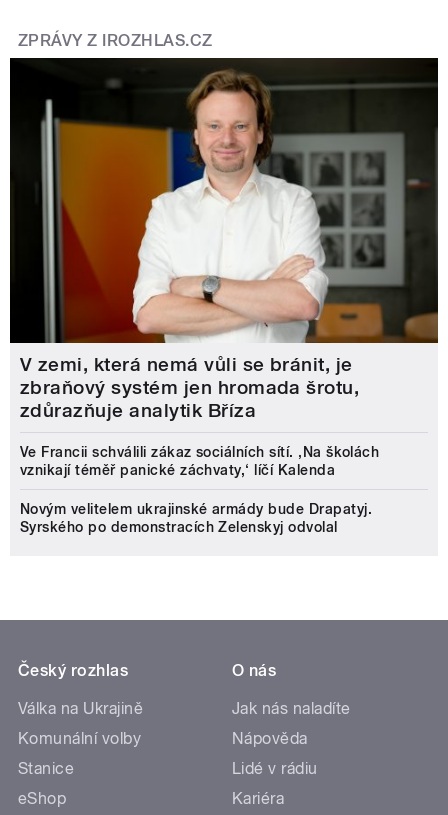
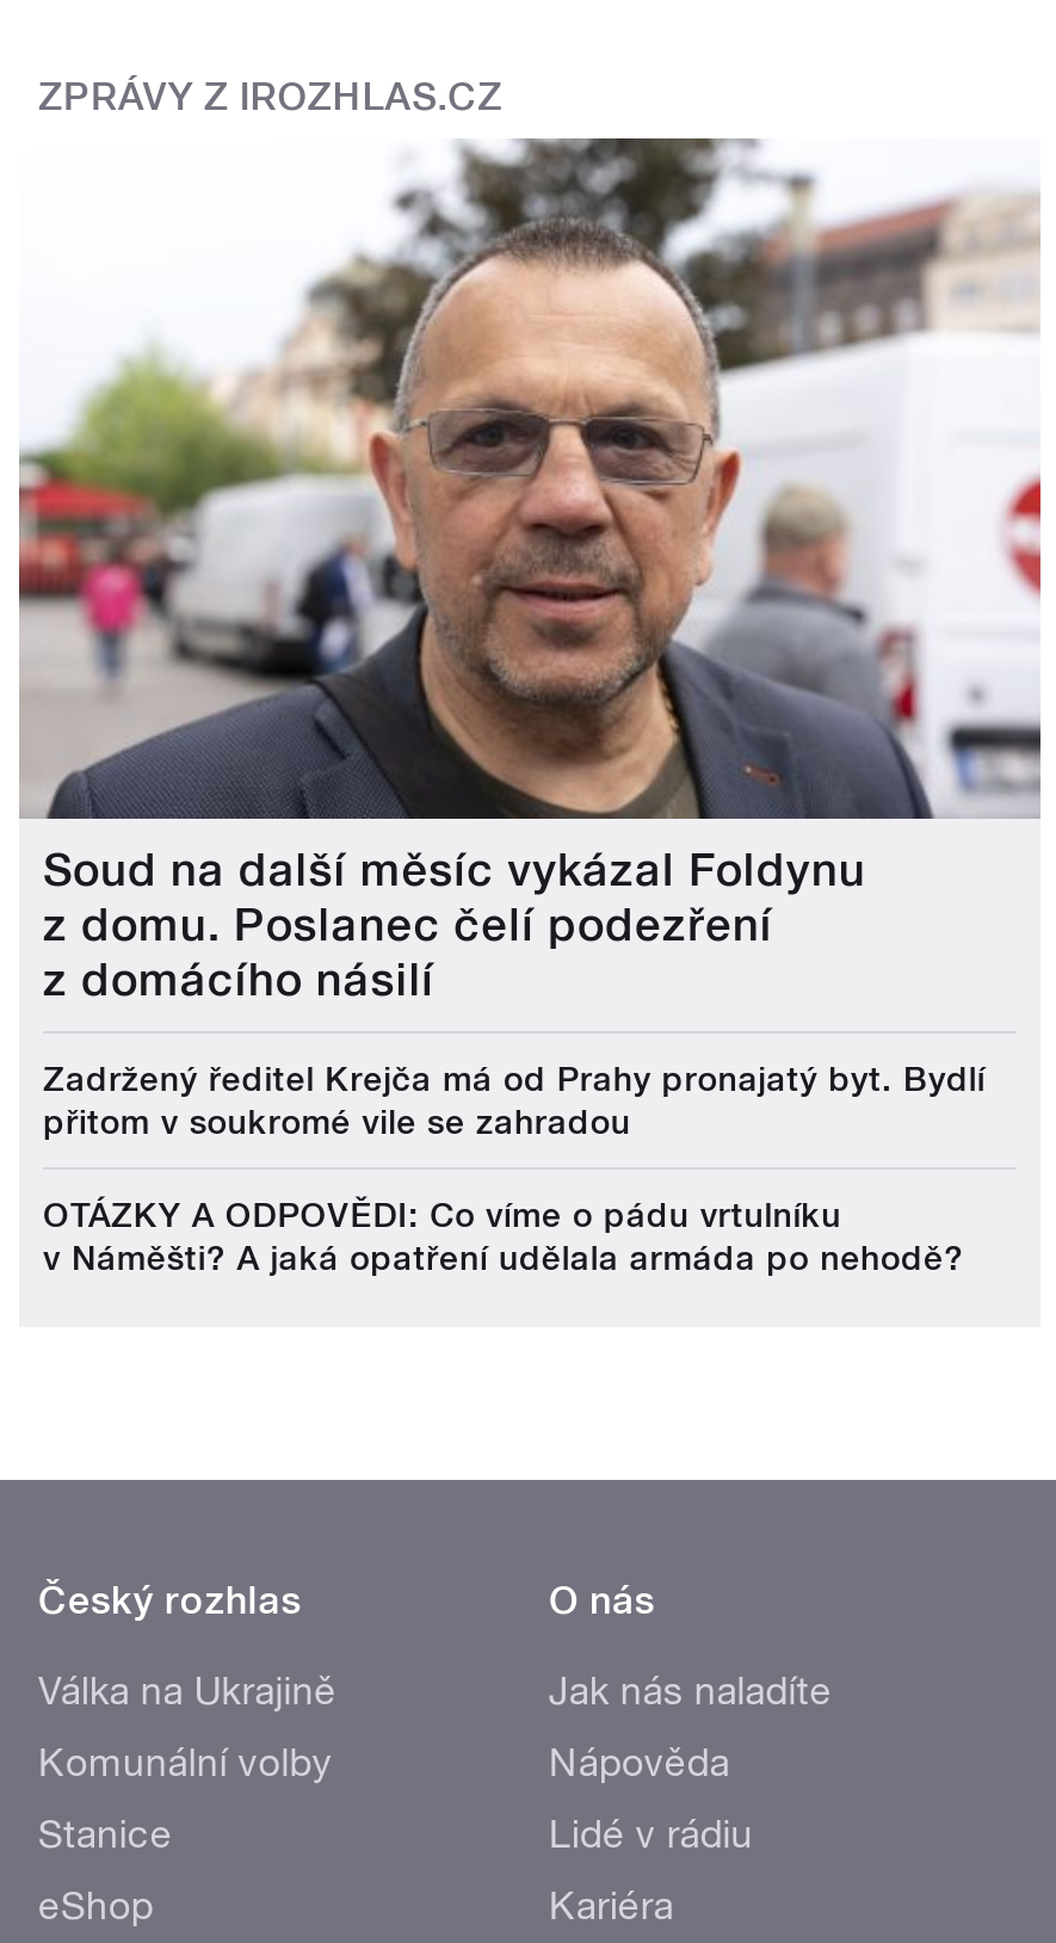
[9,57,439,422] [image] | V zemi, která nemá vůli se bránit, je | zbraňový systém jen hromada šrotu, | zdůrazňuje analytik Bříza -> [17,136,1043,1007] [image] | Soud na další měsíc vykázal Foldynu | z domu. Poslanec čelí podezření | z domácího násilí
[20,444,379,478] Ve Francii schválili zákaz sociálních sítí. ‚Na školách | vznikají téměř panické záchvaty,‘ líčí Kalenda -> [43,1060,985,1141] Zadržený ředitel Krejča má od Prahy pronajatý byt. Bydlí | přitom v soukromé vile se zahradou
[20,501,372,535] Novým velitelem ukrajinské armády bude Drapatyj. | Syrského po demonstracích Zelenskyj odvolal -> [43,1196,964,1277] OTÁZKY A ODPOVĚDI: Co víme o pádu vrtulníku | v Náměšti? A jaká opatření udělala armáda po nehodě?

